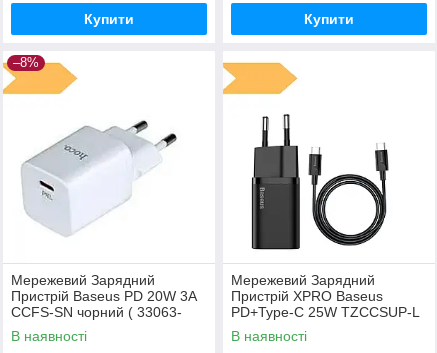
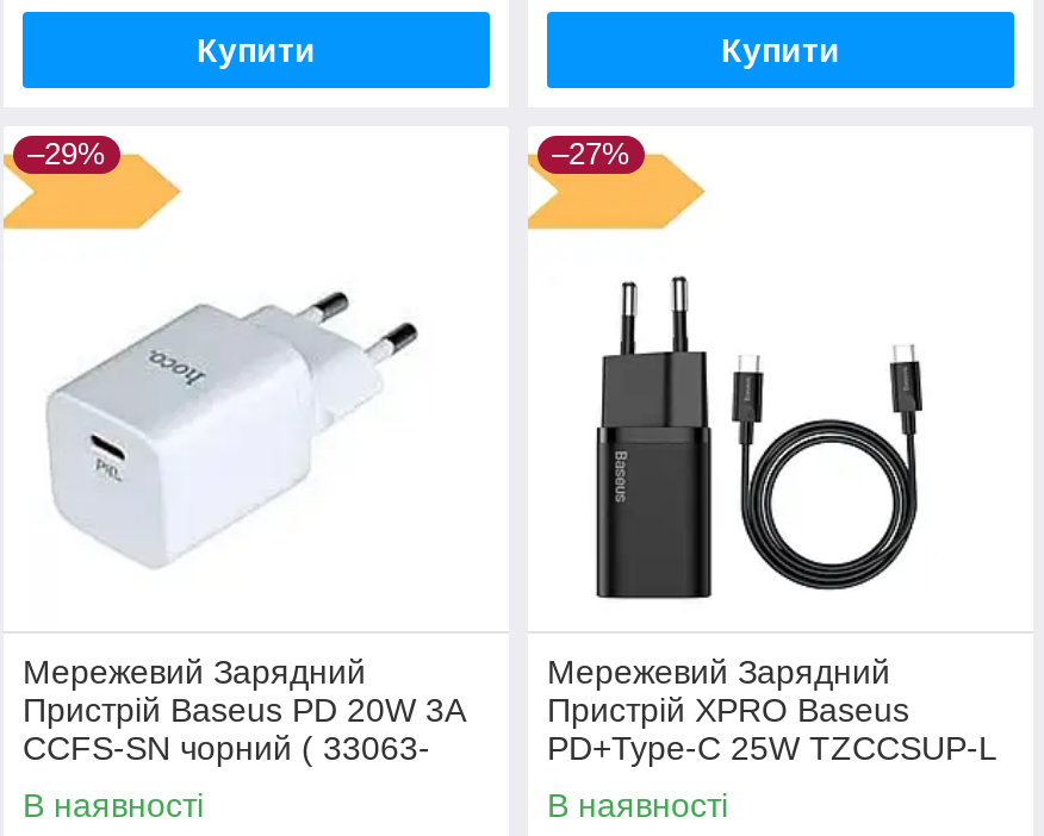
none -> [552,136,630,171] –27%
[13,55,39,70] –8% -> [27,136,106,171] –29%

